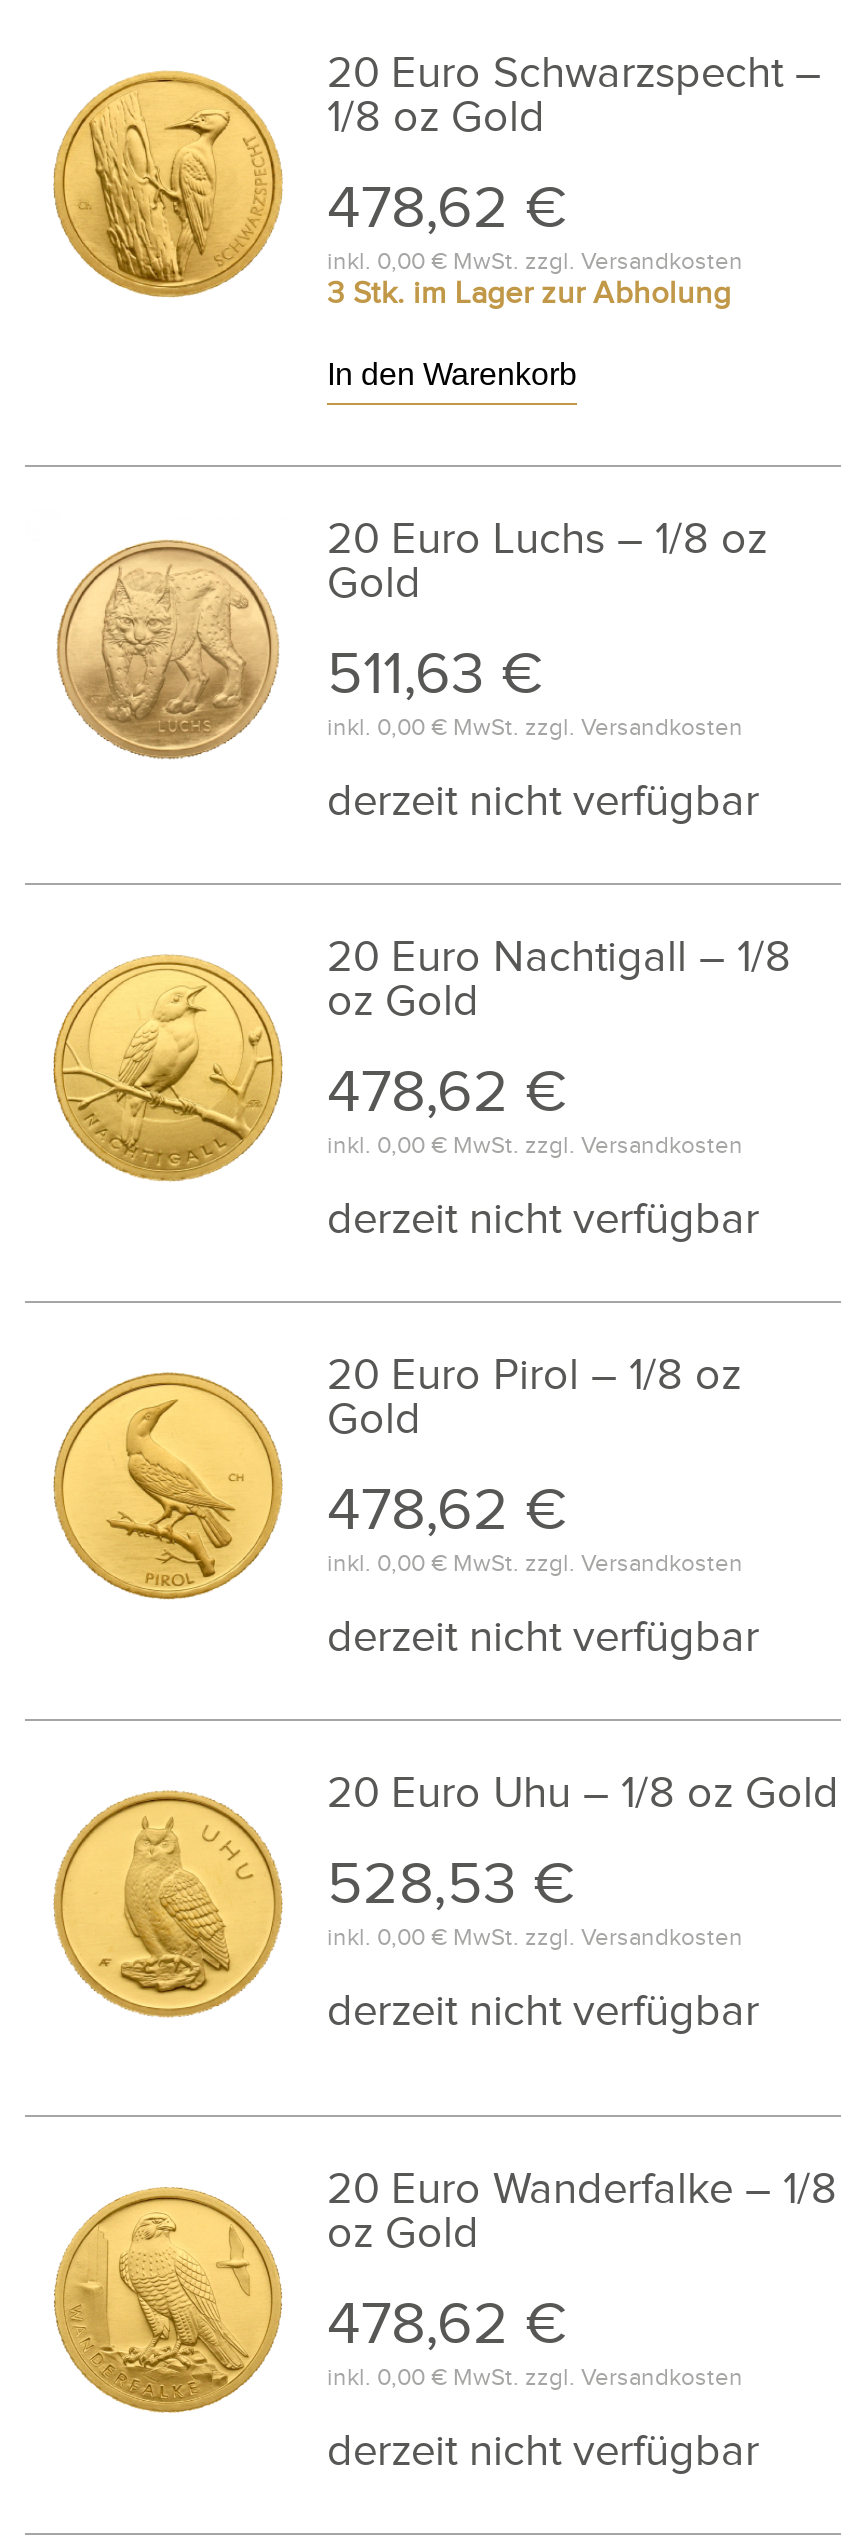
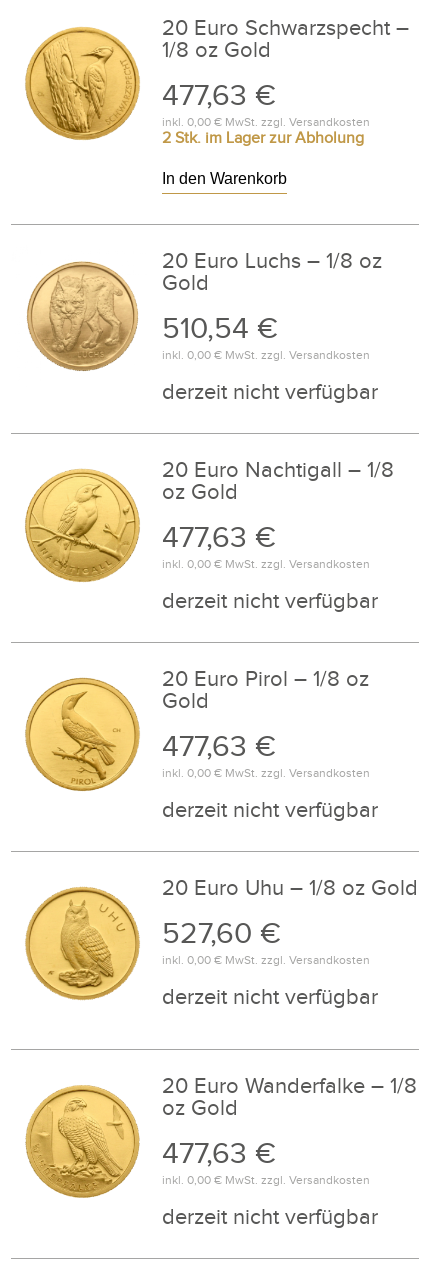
[327,173,567,245] 478,62 € -> [162,78,276,114] 477,63 €
[327,275,731,313] 3 Stk. im Lager zur Abholung -> [162,129,364,148] 2 Stk. im Lager zur Abholung
[327,639,543,711] 511,63 € -> [162,311,278,347] 510,54 €
[327,1057,567,1129] 478,62 € -> [162,520,276,556] 477,63 €
[327,1475,567,1547] 478,62 € -> [162,729,276,765] 477,63 €
[327,1849,575,1921] 528,53 € -> [162,916,281,952] 527,60 €
[327,2289,567,2361] 478,62 € -> [162,1136,276,1172] 477,63 €

